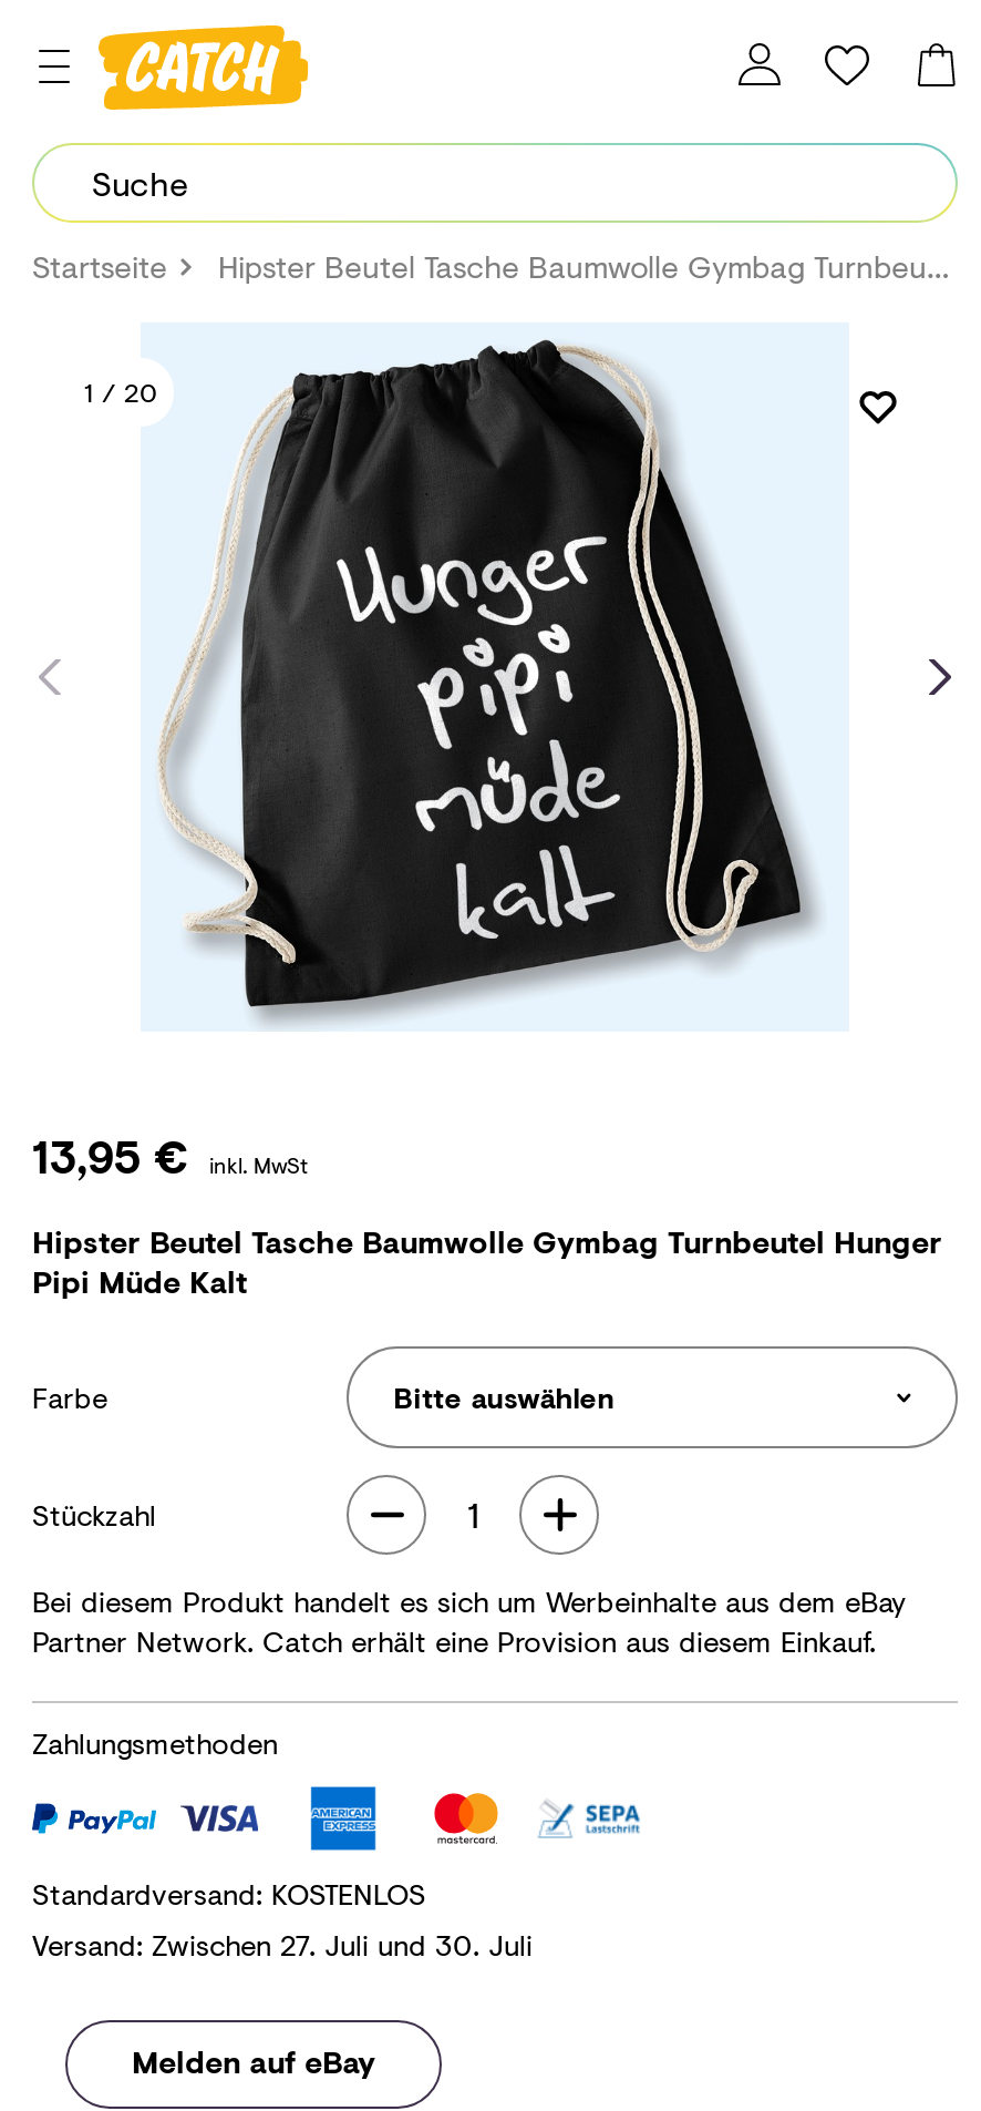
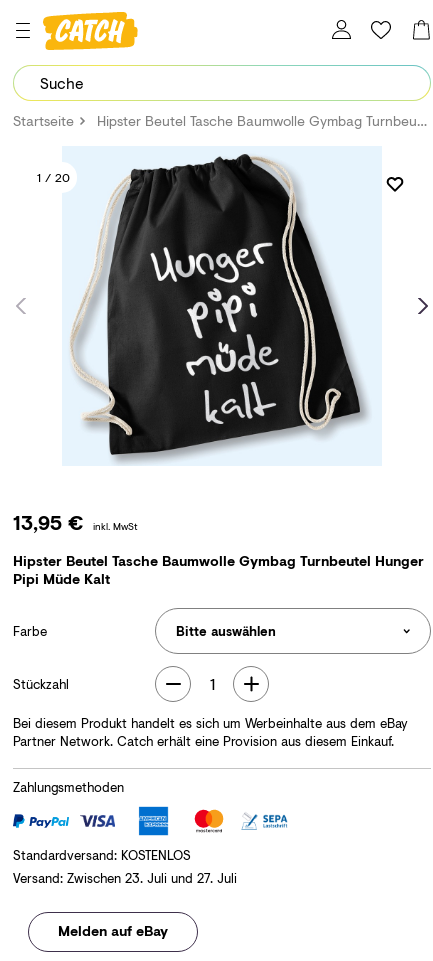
[32,1925,533,1965] Versand: Zwischen 27. Juli und 30. Juli -> [13,869,237,887] Versand: Zwischen 23. Juli und 27. Juli

